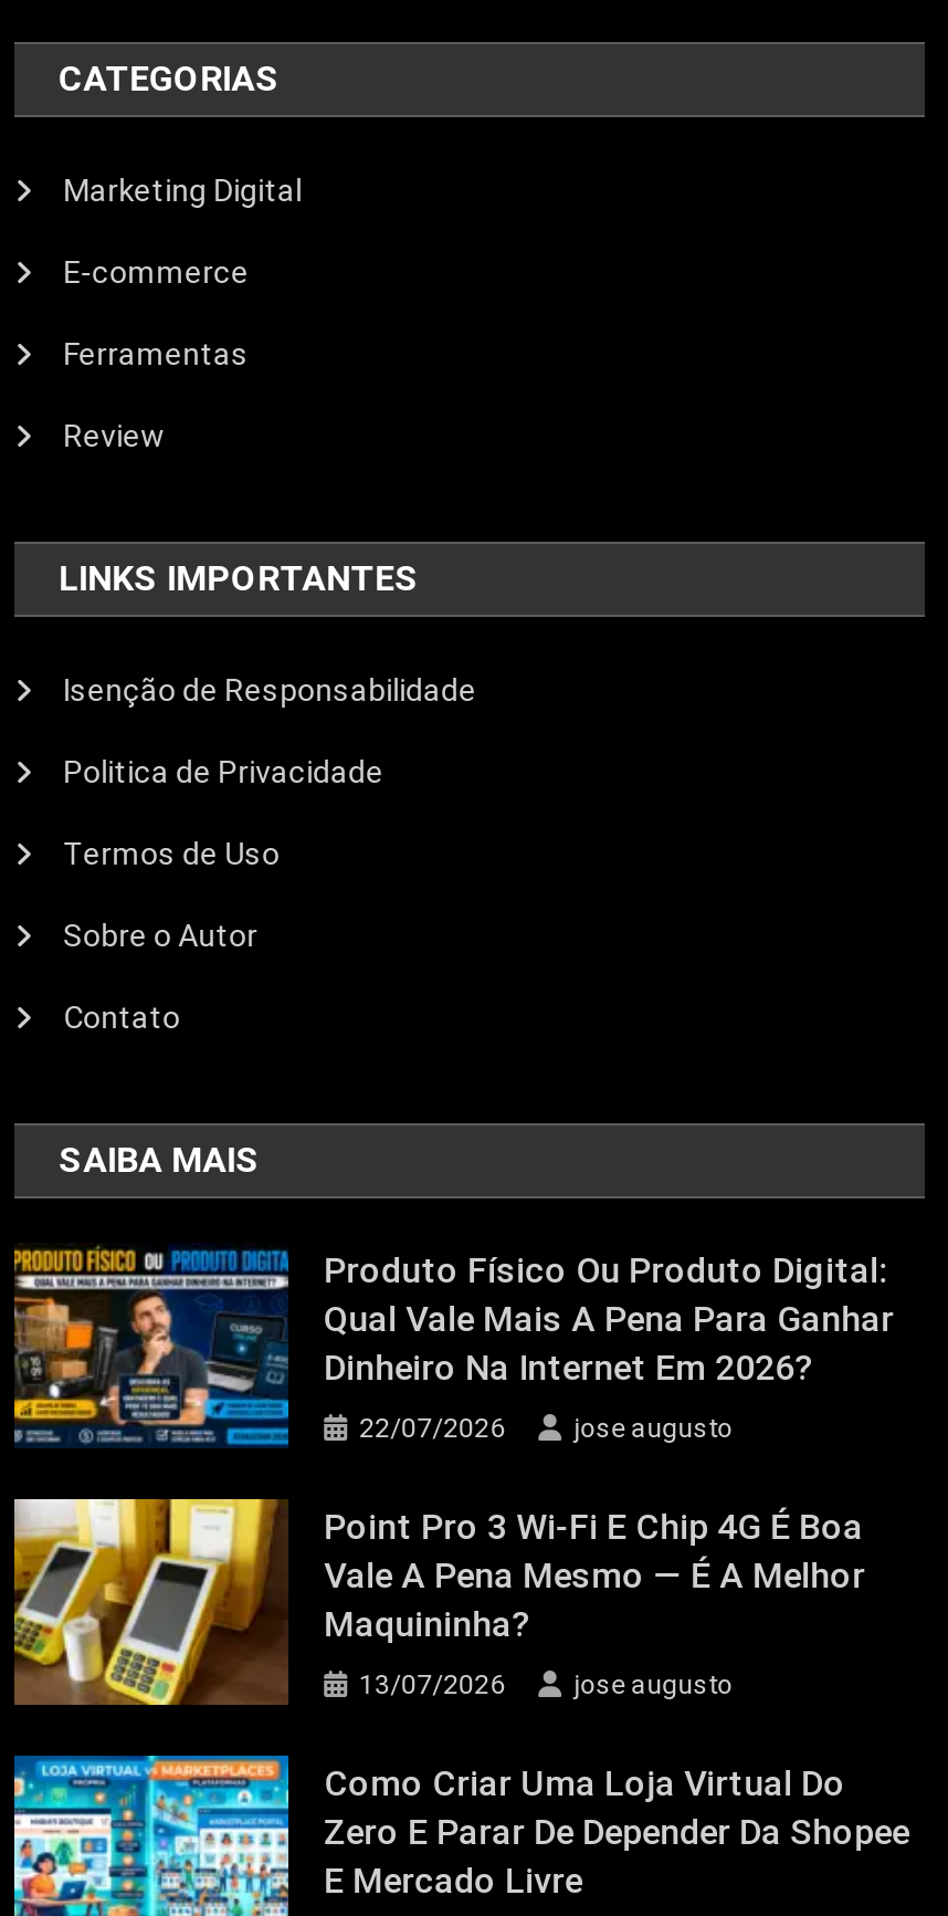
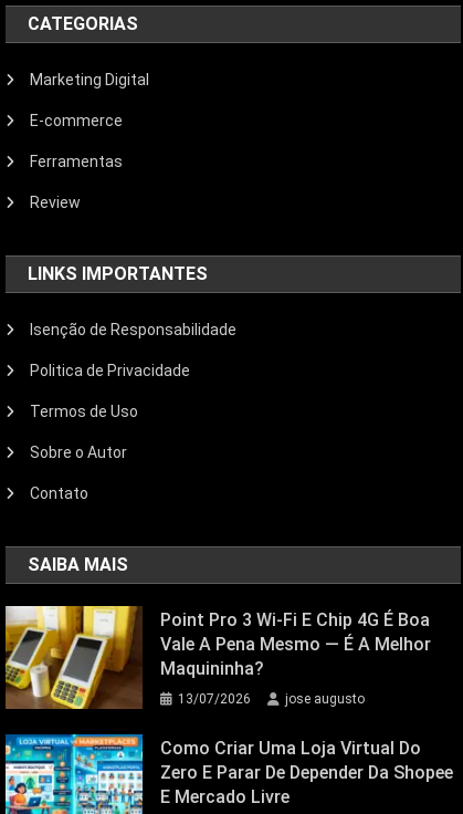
[12,1244,894,1449] [image] | Produto Físico Ou Produto Digital: | Qual Vale Mais A Pena Para Ganhar | Dinheiro Na Internet Em 2026? | 22/07/2026 | jose augusto -> none

